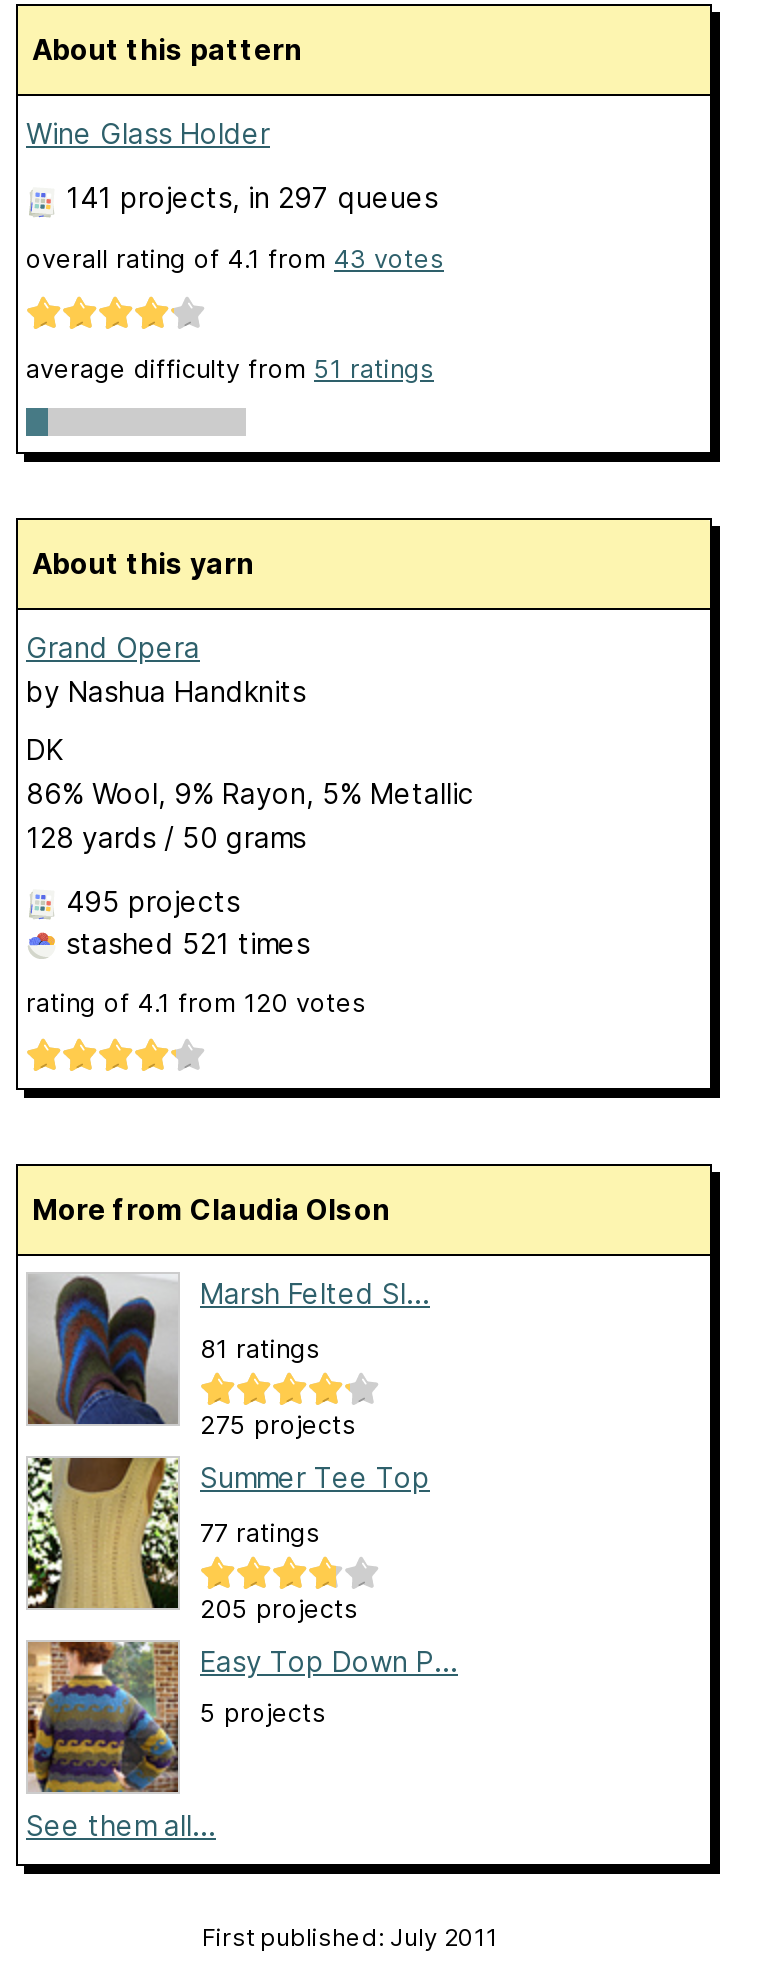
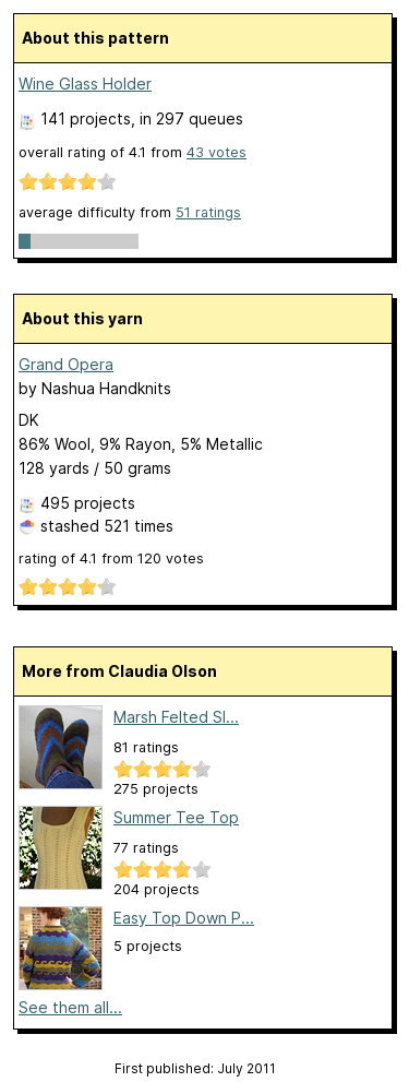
[200,1595,358,1625] 205 projects -> [113,881,200,898] 204 projects

